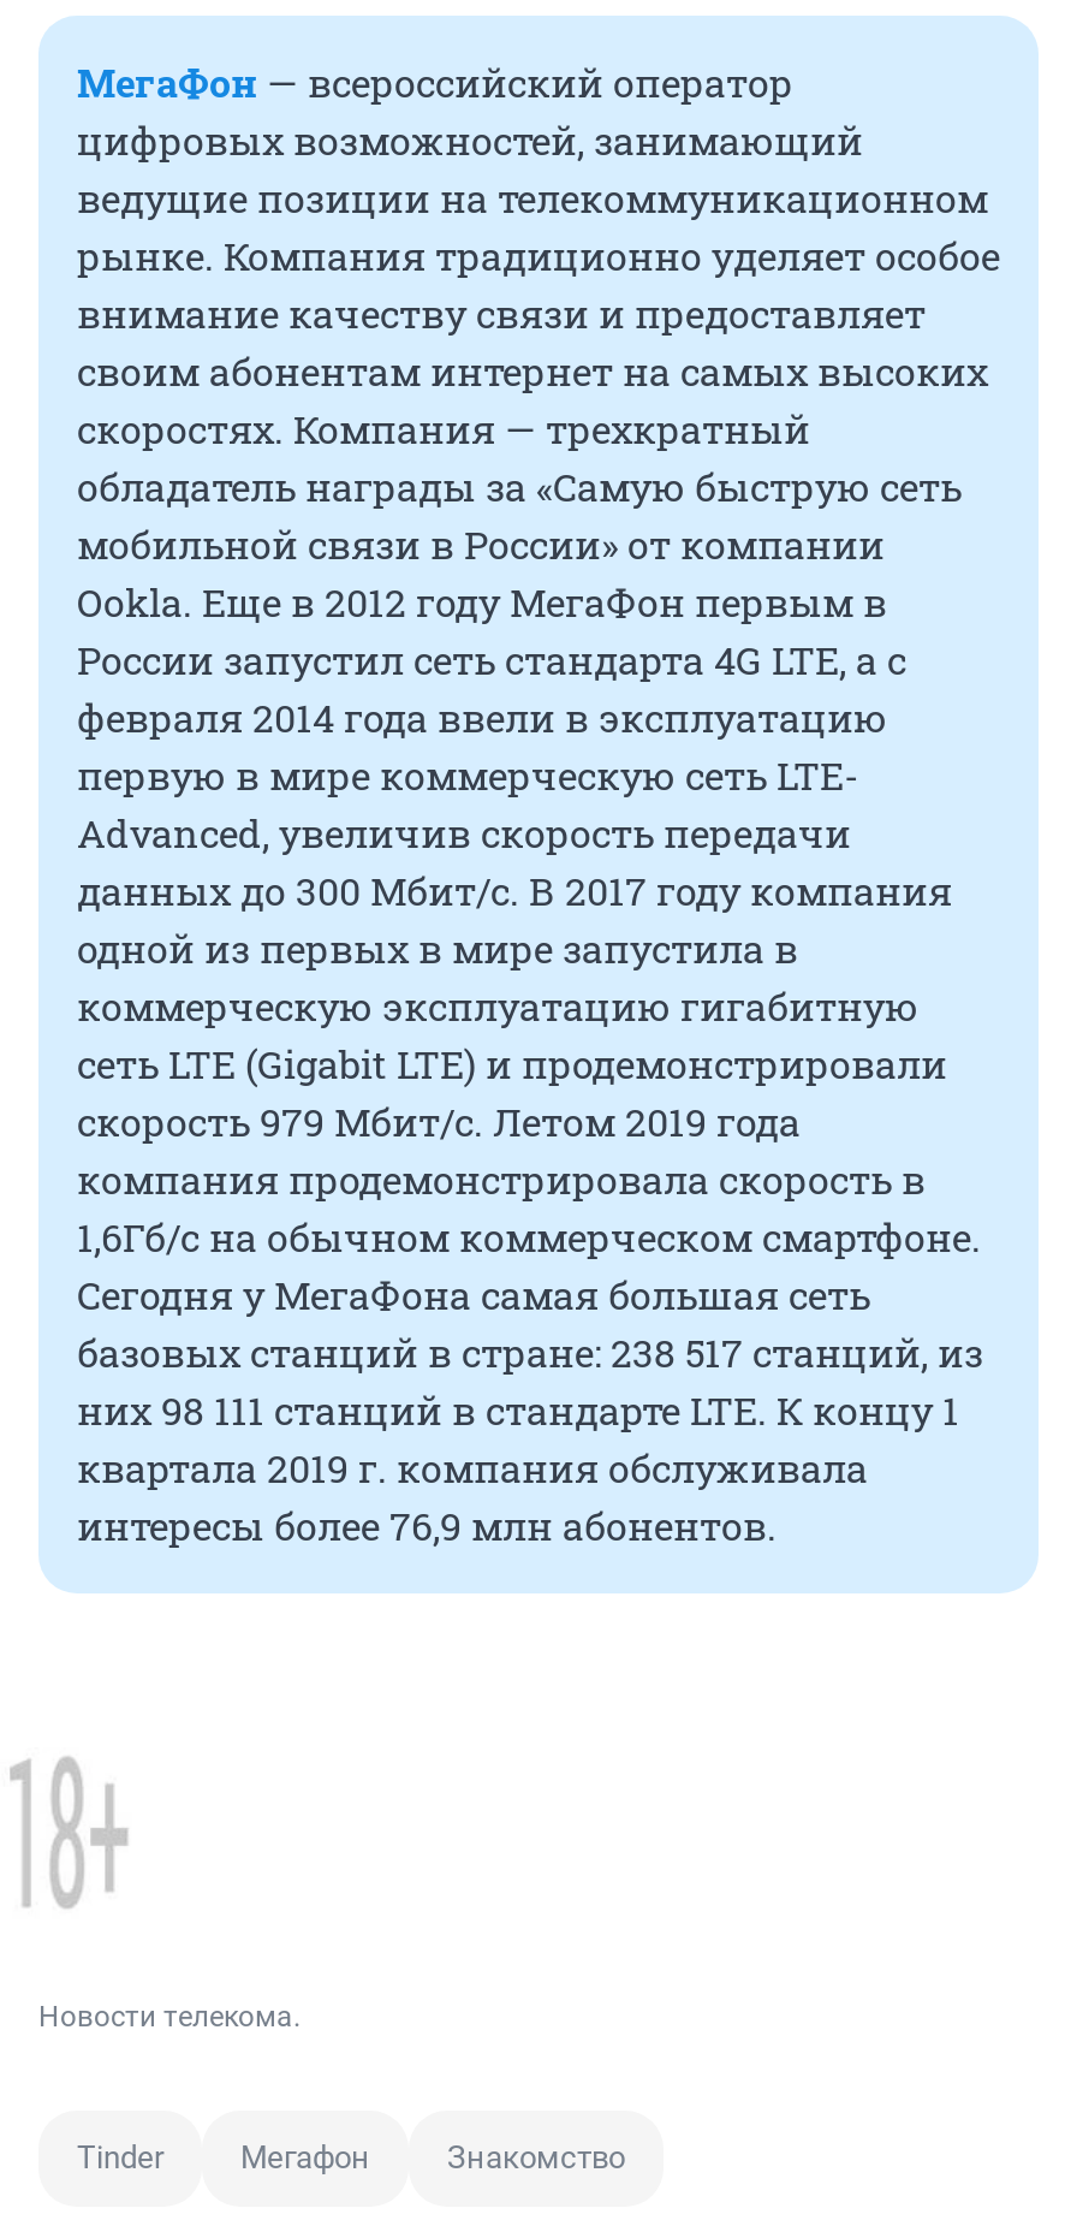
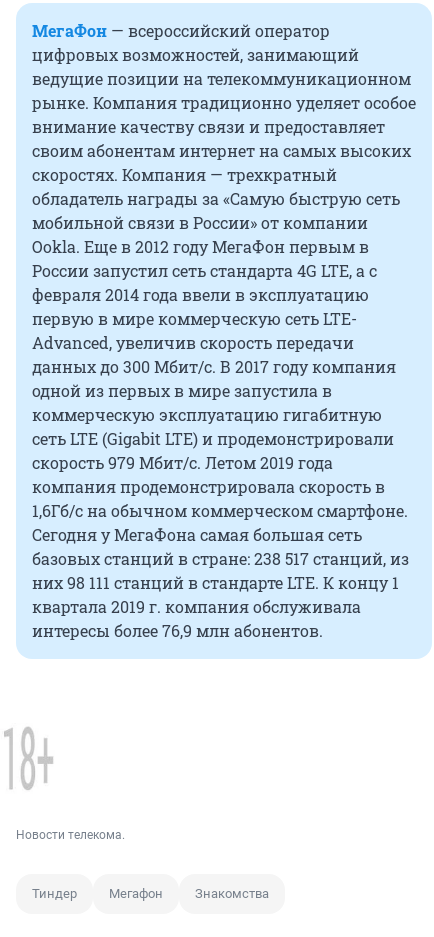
[77,2140,163,2176] Tinder -> [32,886,77,901] Тиндер
[447,2140,625,2176] Знакомство -> [195,886,269,901] Знакомства

